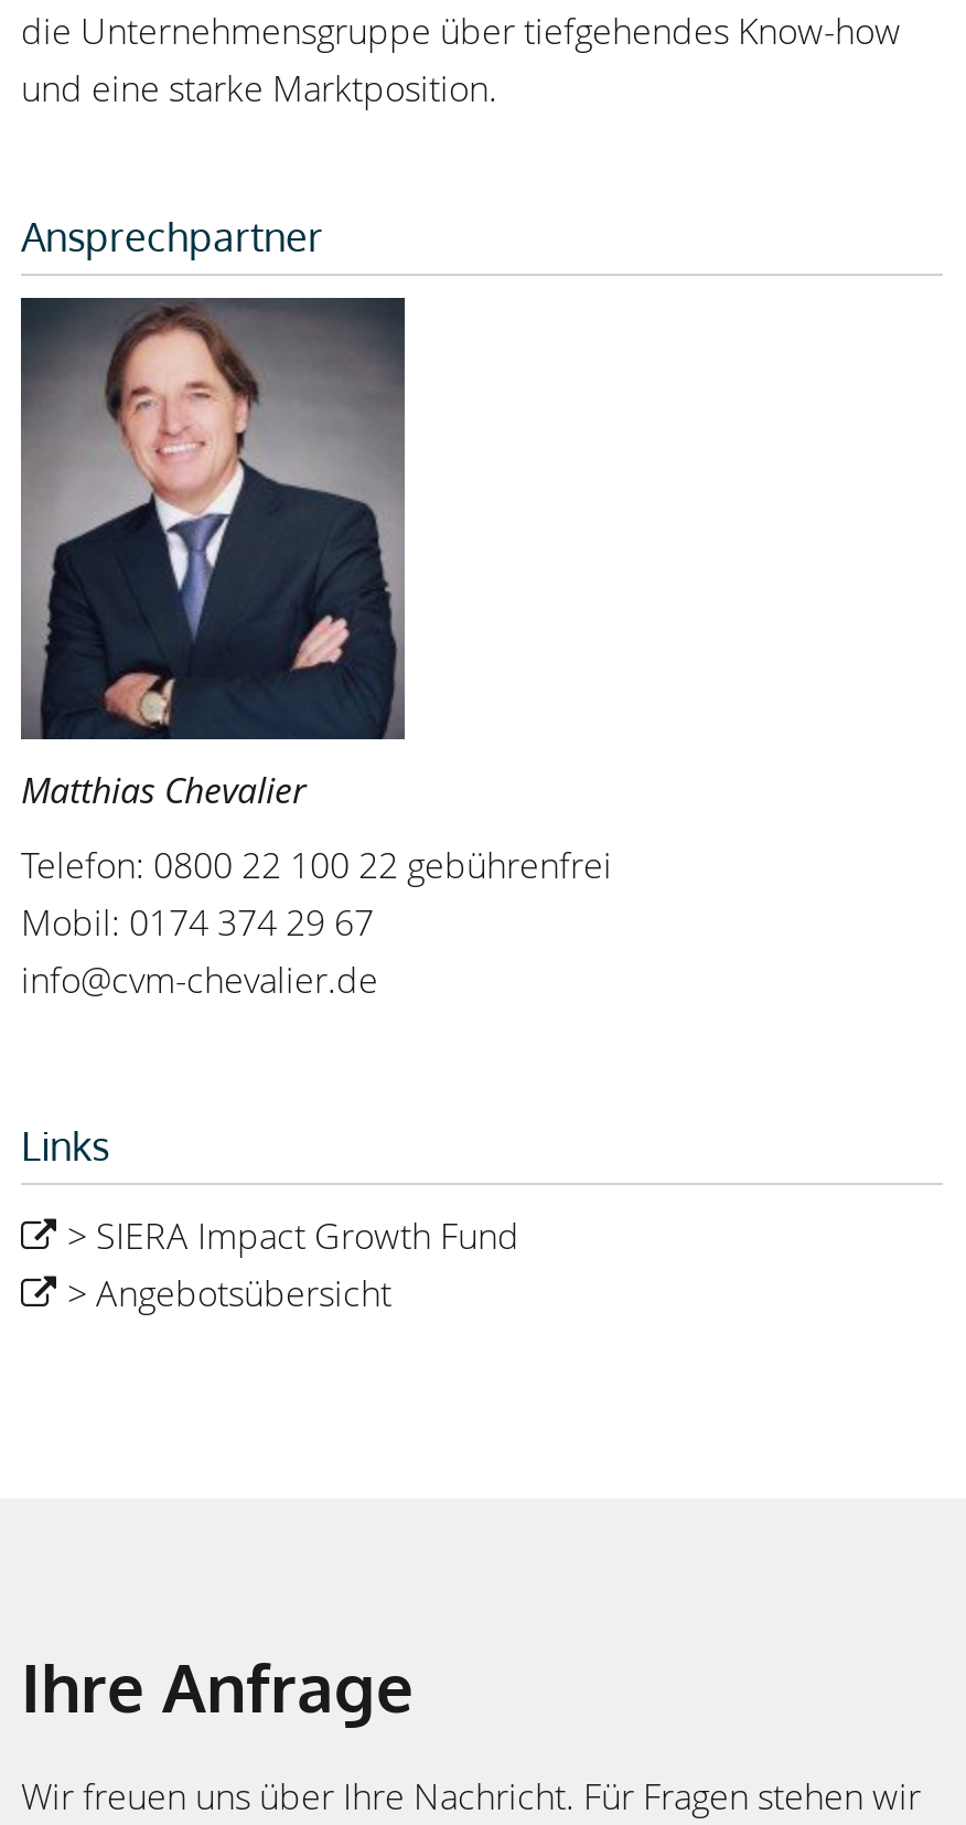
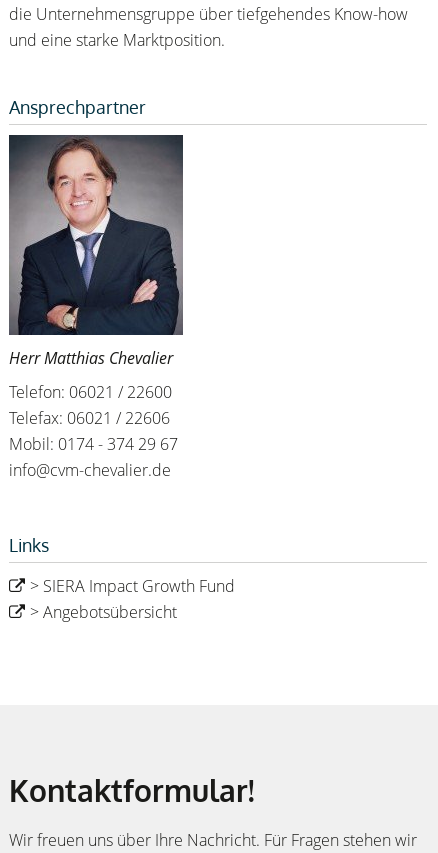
[21,766,305,814] Matthias Chevalier -> [9,347,173,369] Herr Matthias Chevalier
[21,841,612,947] Telefon: 0800 22 100 22 gebührenfrei | Mobil: 0174 374 29 67 -> [9,381,178,455] Telefon: 06021 / 22600 | Telefax: 06021 / 22606 | Mobil: 0174 - 374 29 67
[21,1644,414,1728] Ihre Anfrage -> [9,771,255,809] Kontaktformular!

